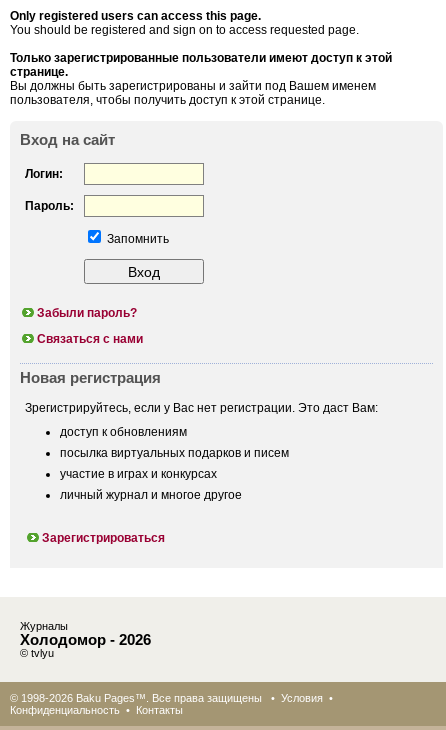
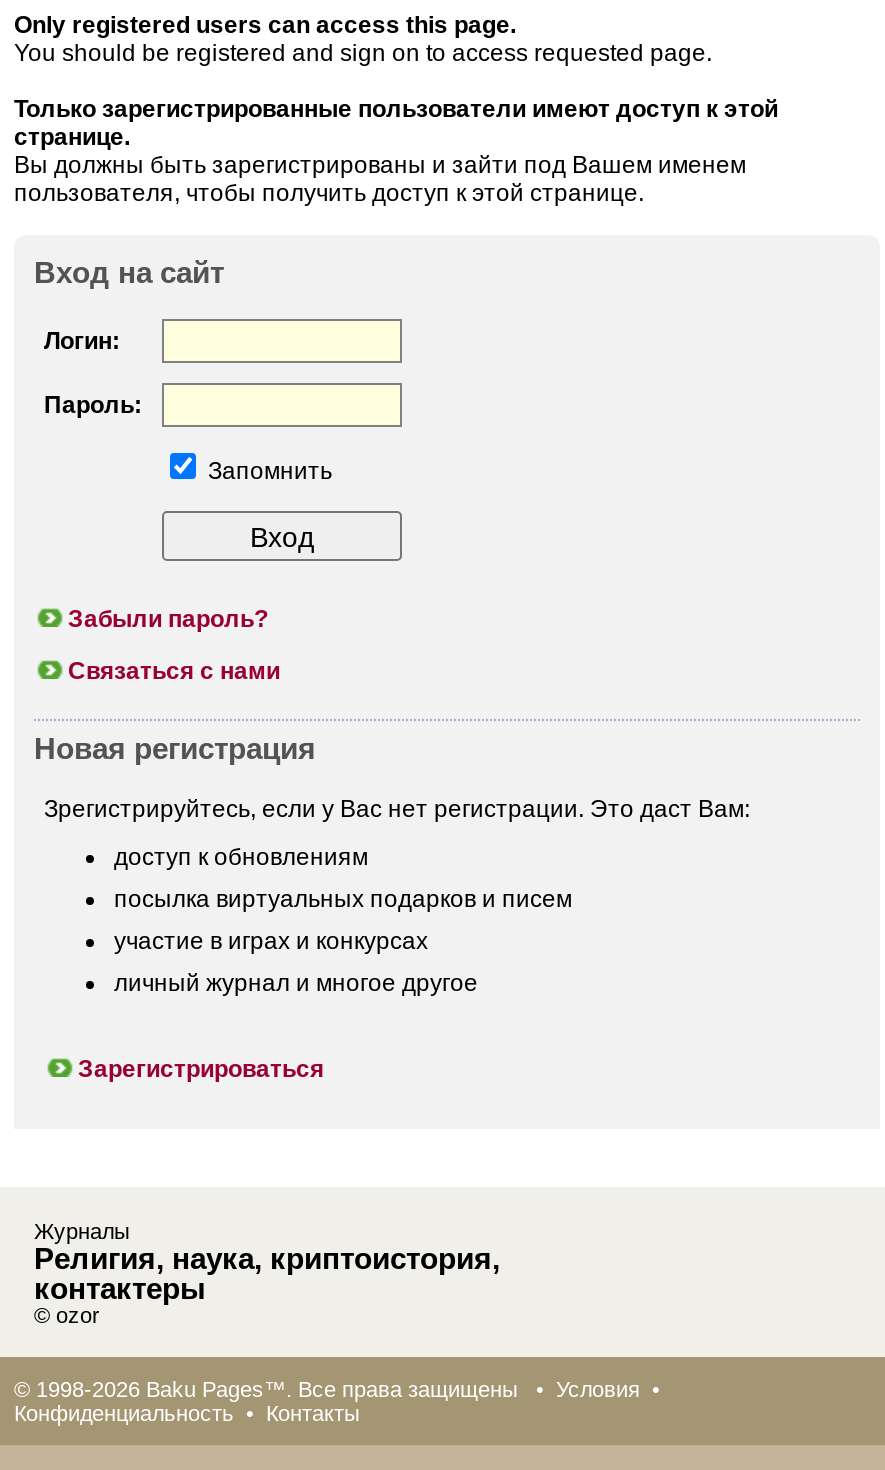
[20,631,151,659] Холодомор - 2026 | © tvlyu -> [34,1240,500,1326] Религия, наука, криптоистория, | контактеры | © ozor

